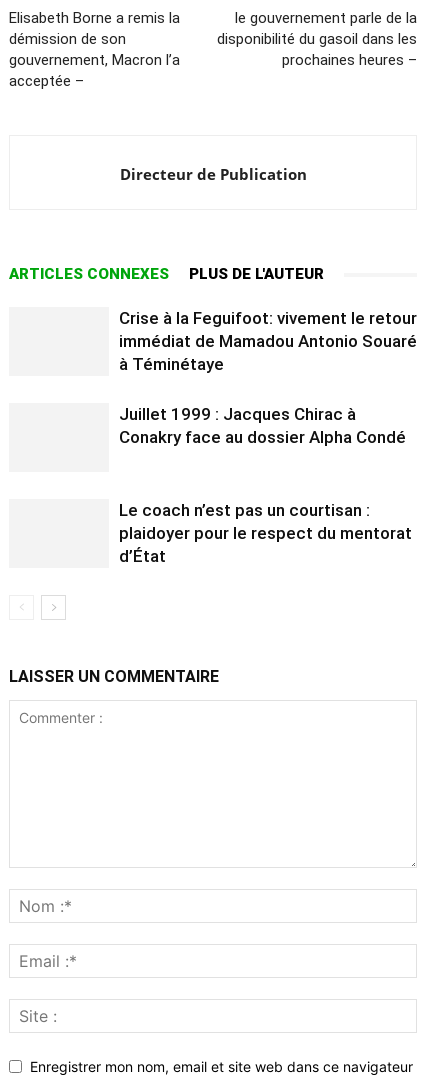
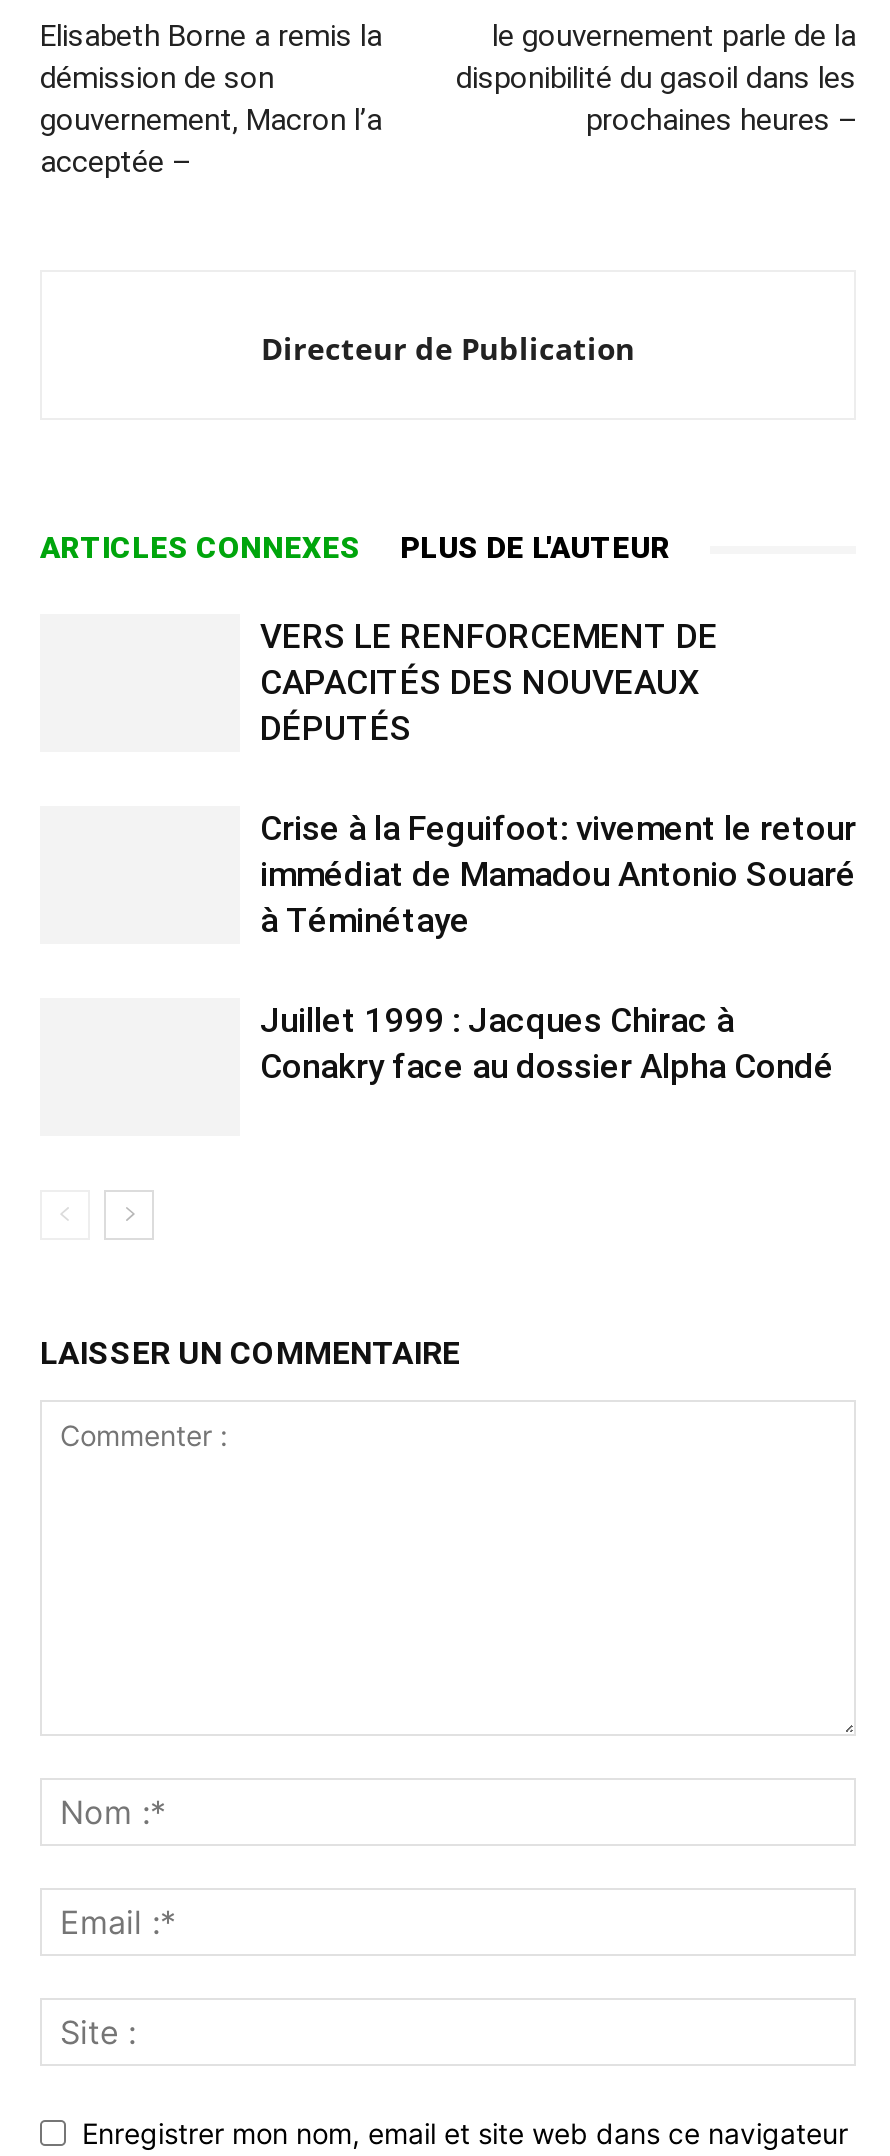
none -> [260,616,718,748] VERS LE RENFORCEMENT DE | CAPACITÉS DES NOUVEAUX | DÉPUTÉS
moved [119,308,417,447] -> [260,808,856,1086]: Crise à la Feguifoot: vivement le retour | immédiat de Mamadou Antonio Souaré | à Téminétaye | Juillet 1999 : Jacques Chirac à | Conakry face au dossier Alpha Condé
[119,500,412,566] Le coach n’est pas un courtisan : | plaidoyer pour le respect du mentorat | d’État -> none

